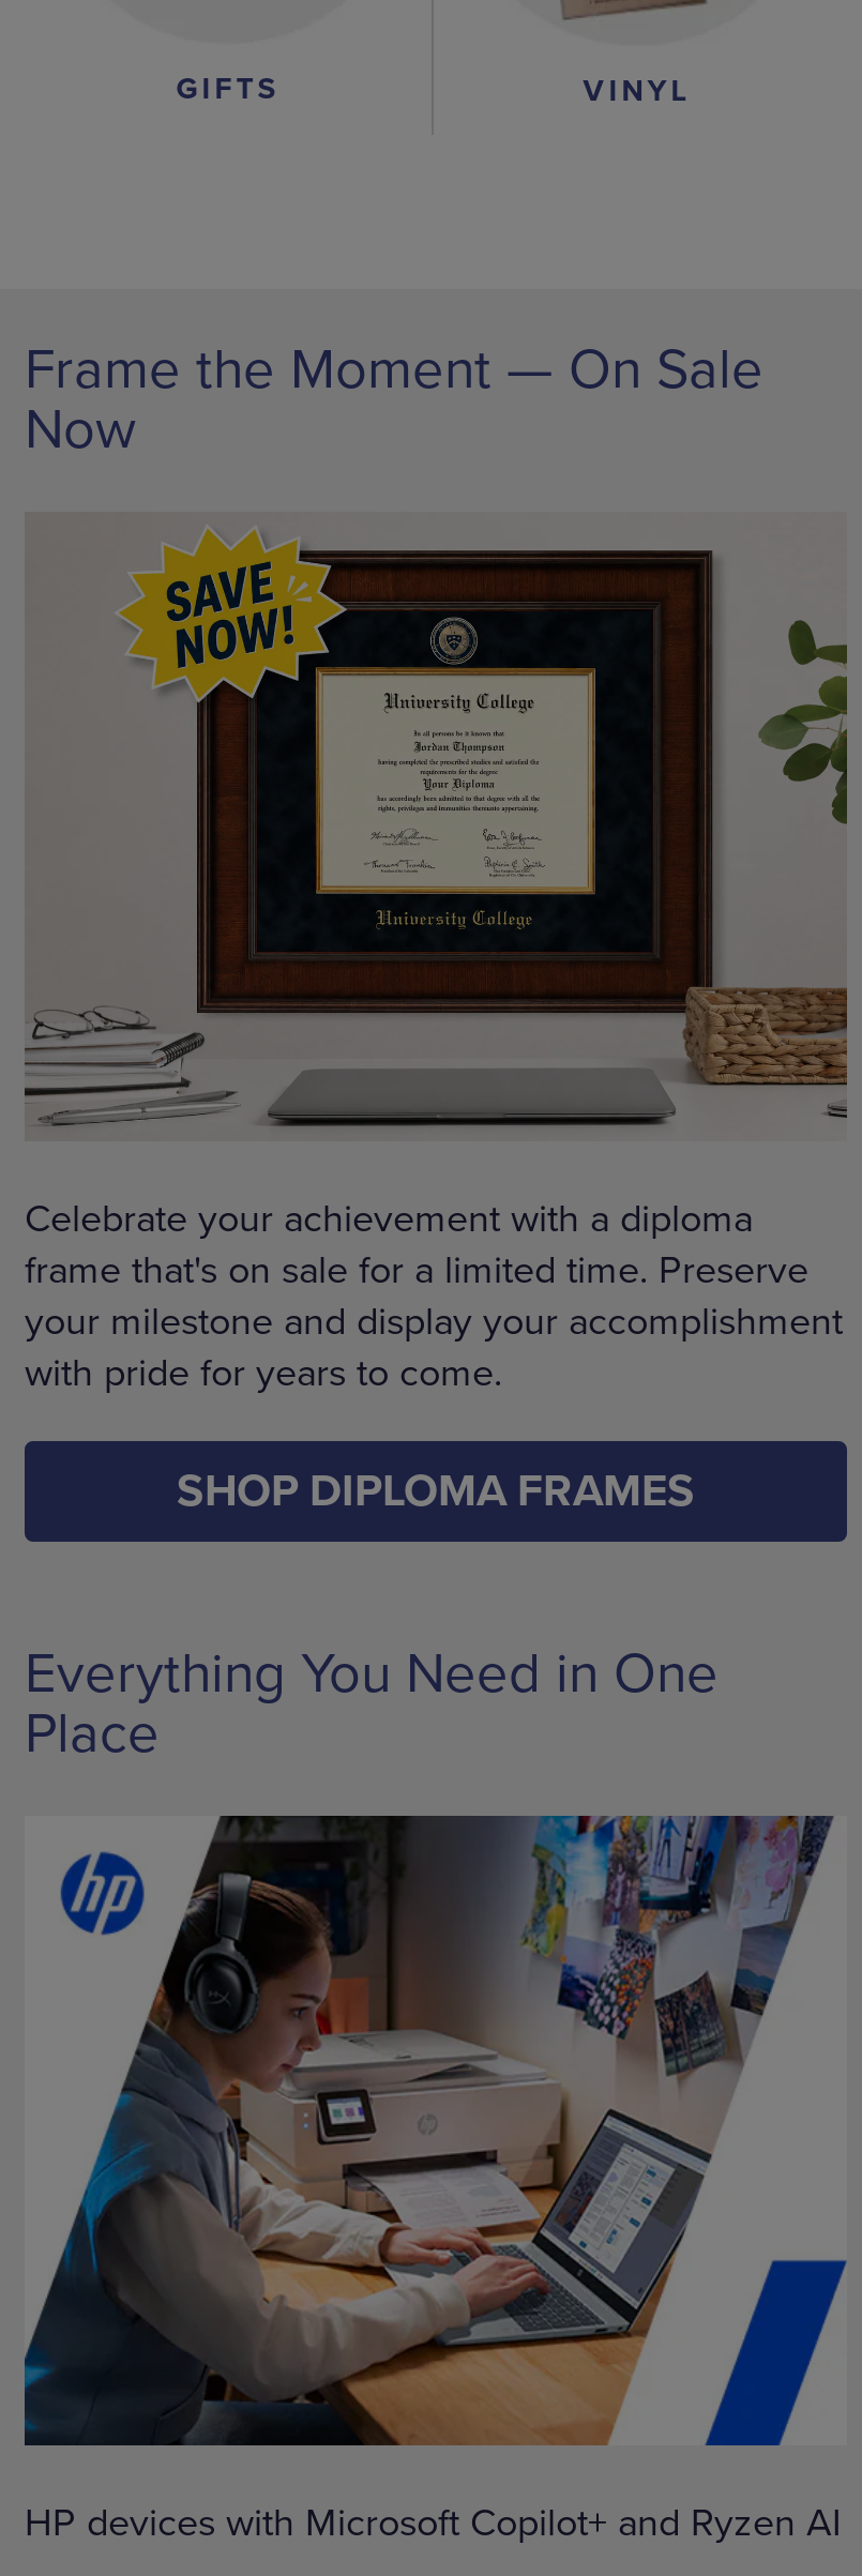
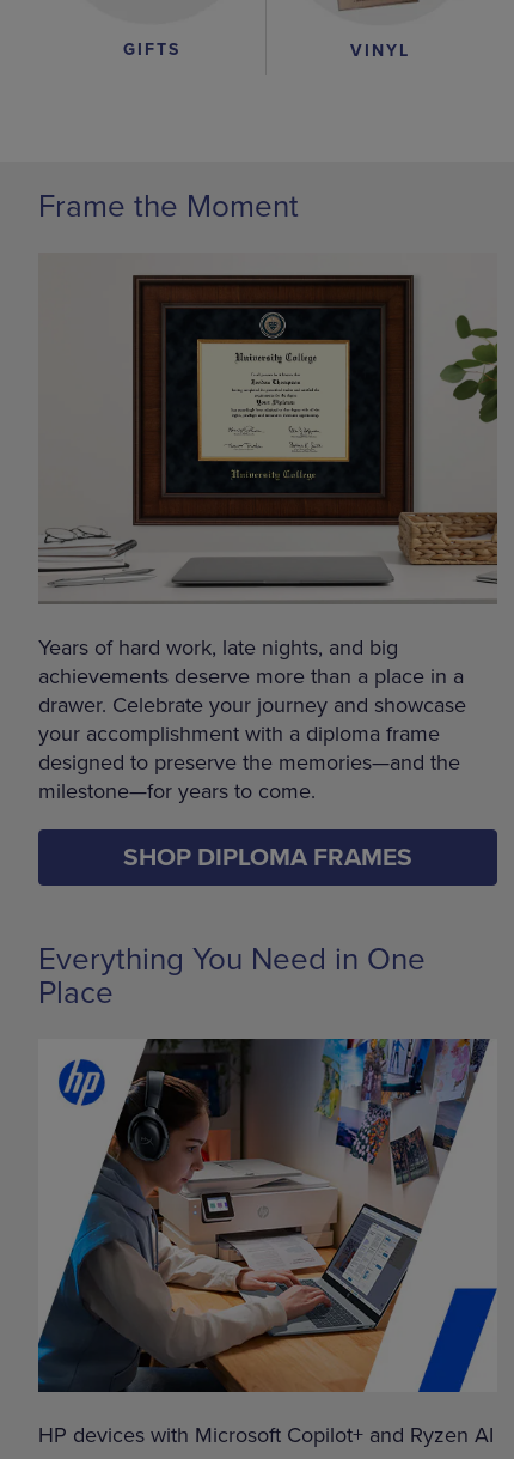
[25,336,763,462] Frame the Moment — On Sale | Now -> [38,188,299,225] Frame the Moment
[25,490,849,1395] [image] | Celebrate your achievement with a diploma | frame that's on sale for a limited time. Preserve | your milestone and display your accomplishment | with pride for years to come. -> [38,273,498,805] [image] | Years of hard work, late nights, and big | achievements deserve more than a place in a | drawer. Celebrate your journey and showcase | your accomplishment with a diploma frame | designed to preserve the memories—and the | milestone—for years to come.

